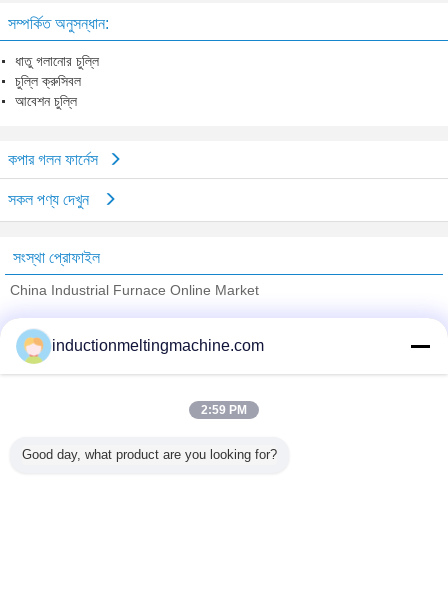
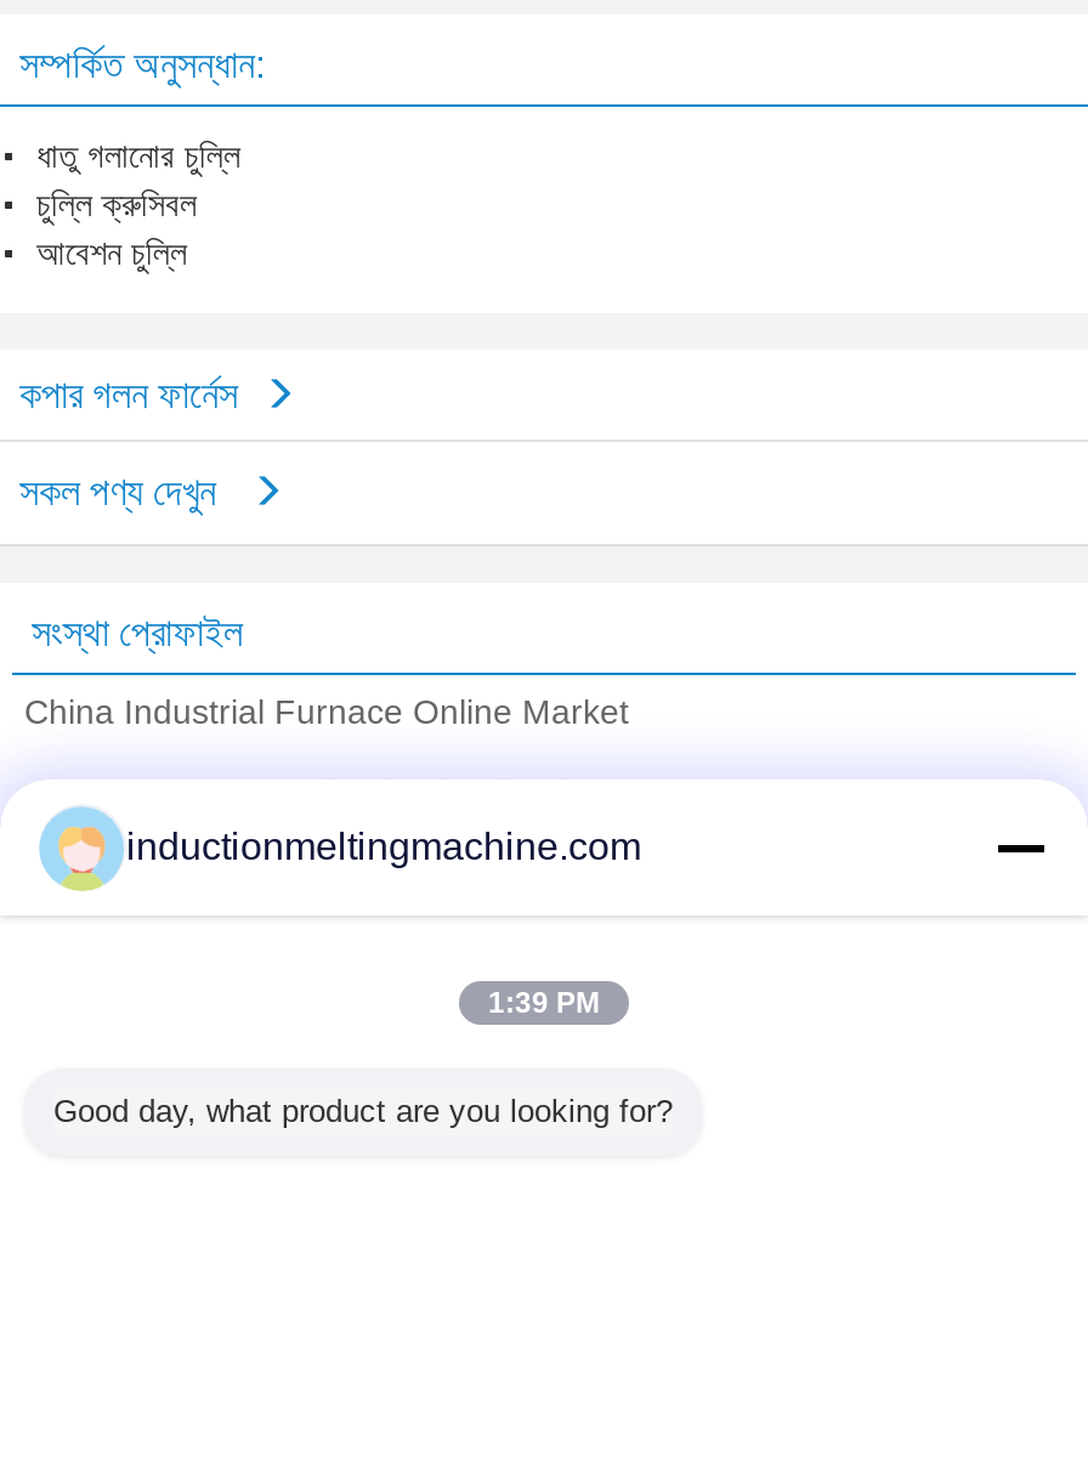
[201,403,247,417] 2:59 PM -> [488,986,600,1020] 1:39 PM

